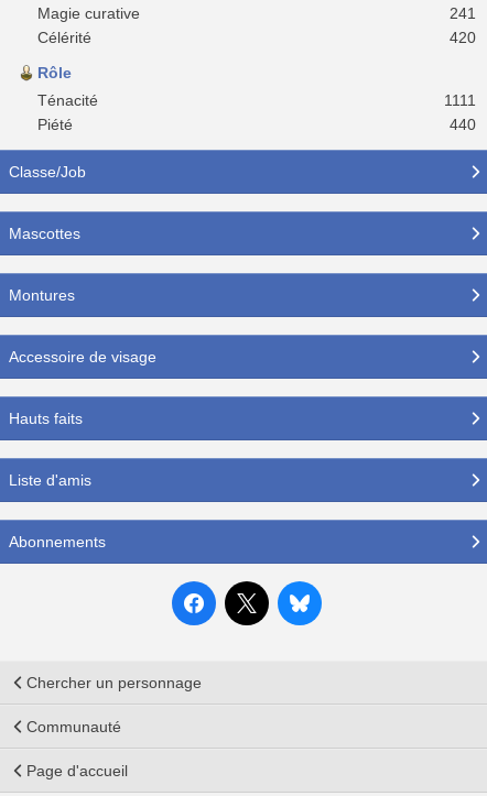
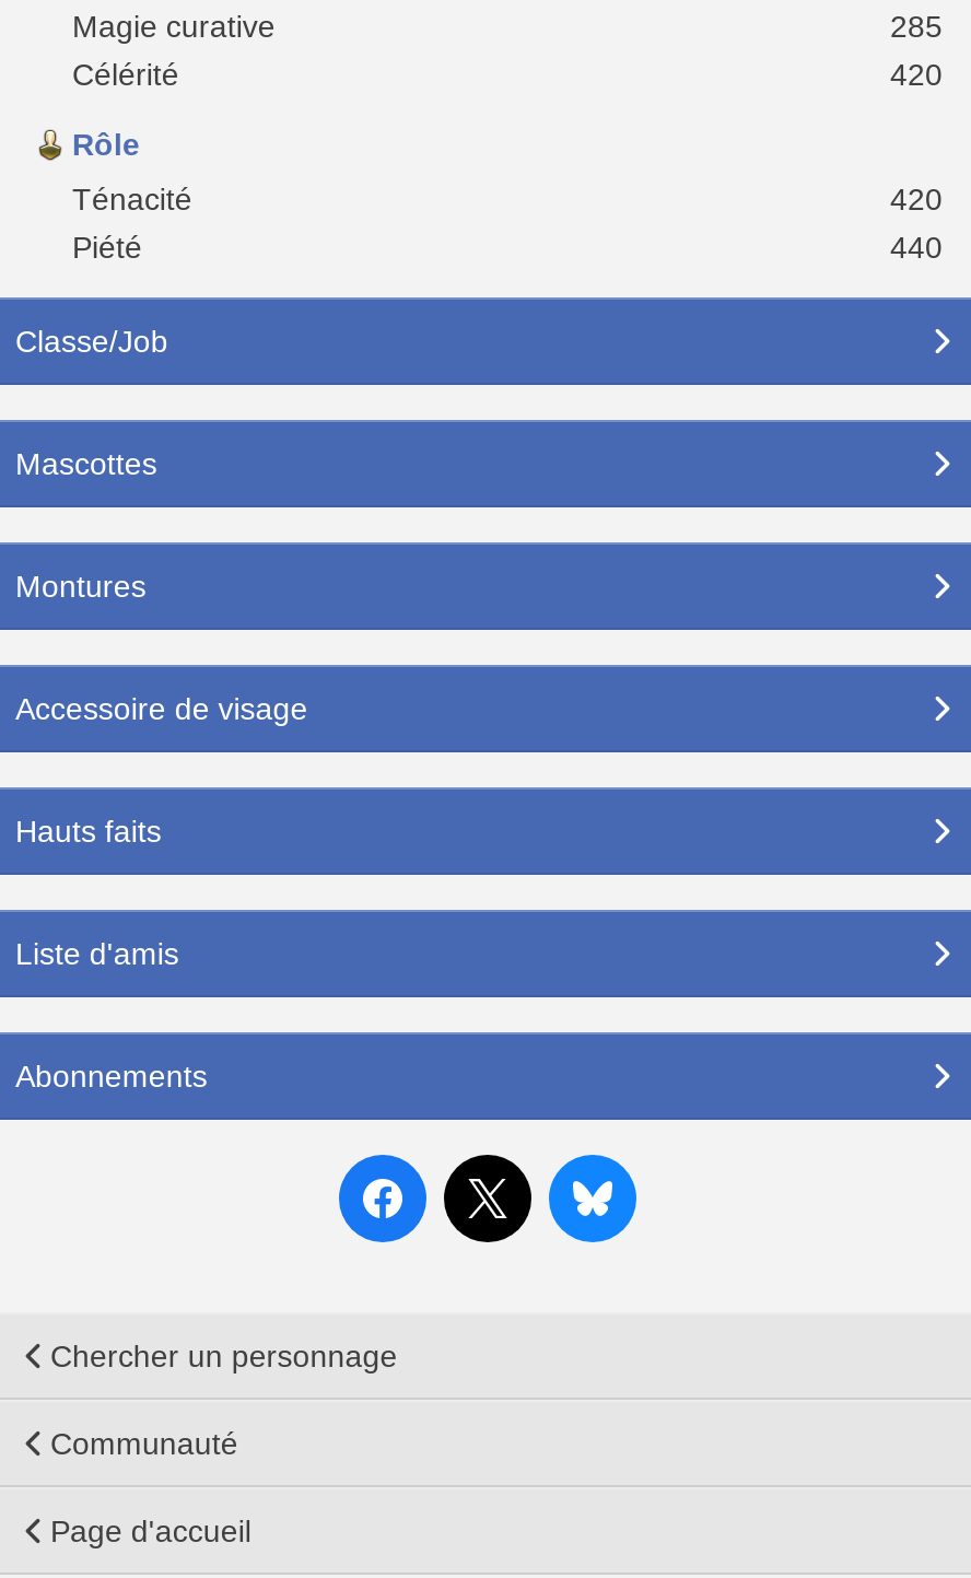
[450,4,476,22] 241 -> [890,8,943,43] 285
[444,91,476,109] 1111 -> [890,181,943,216] 420

